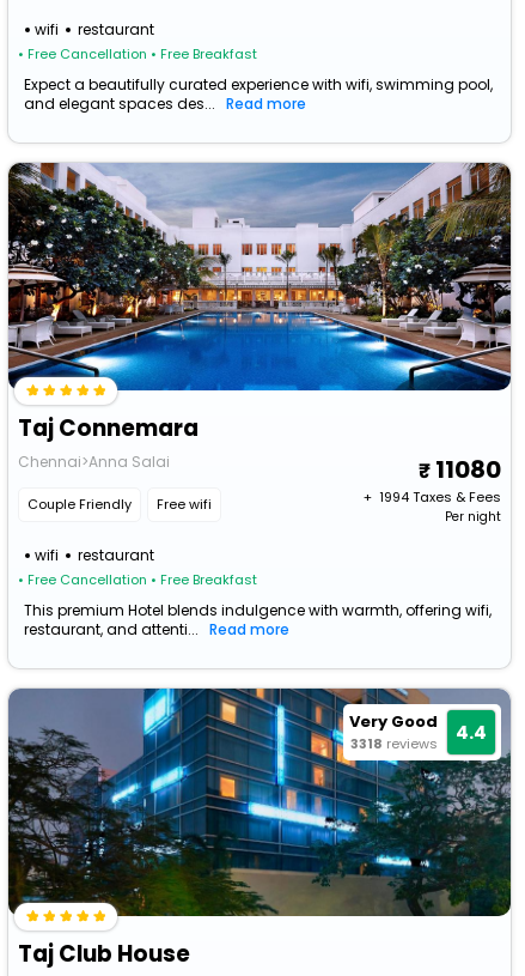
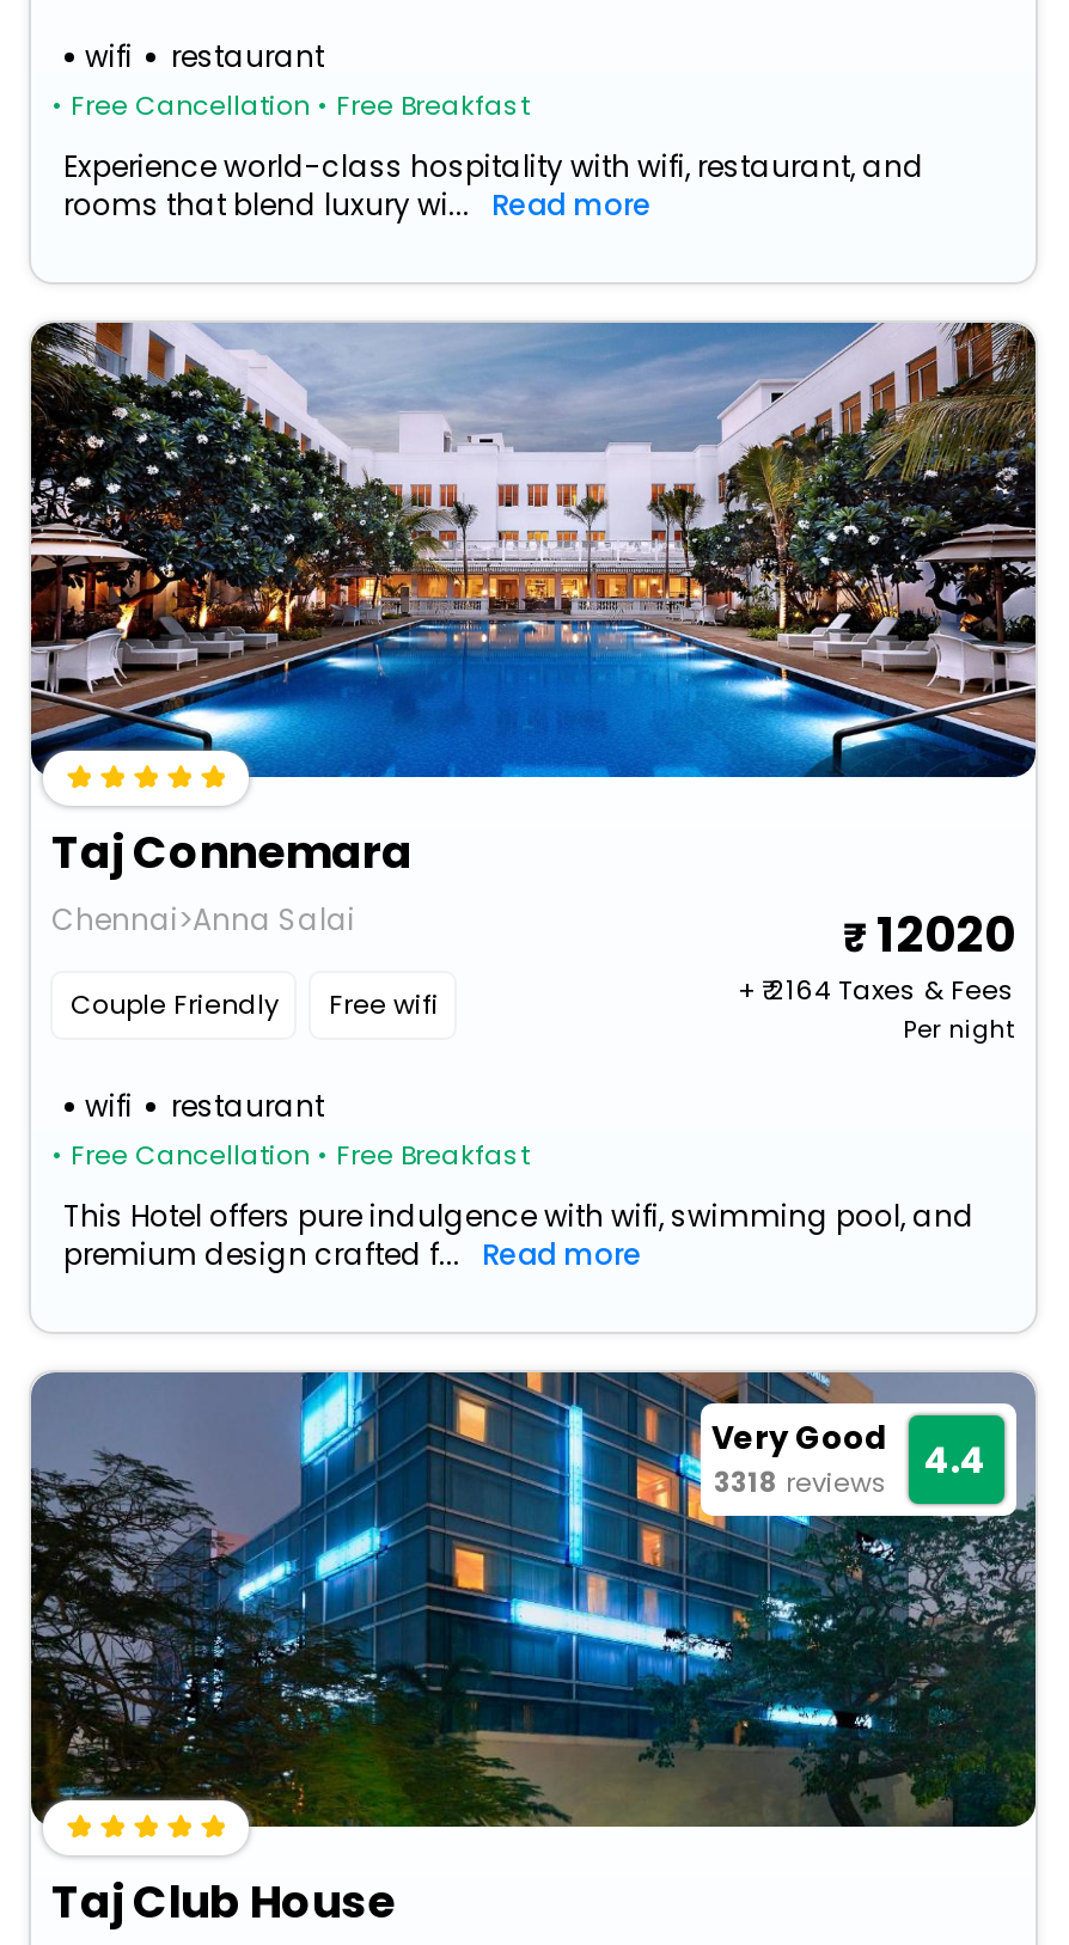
[24,75,493,114] Expect a beautifully curated experience with wifi, swimming pool, | and elegant spaces des... Read more -> [63,147,924,226] Experience world-class hospitality with wifi, restaurant, and | rooms that blend luxury wi... Read more
[435,453,500,487] 11080 -> [876,902,1015,969] 12020
[363,488,500,507] + ₹1994 Taxes & Fees -> [738,972,1015,1010] + ₹2164 Taxes & Fees
[24,600,492,640] This premium Hotel blends indulgence with warmth, offering wifi, | restaurant, and attenti... Read more -> [63,1196,974,1275] This Hotel offers pure indulgence with wifi, swimming pool, and | premium design crafted f... Read more

